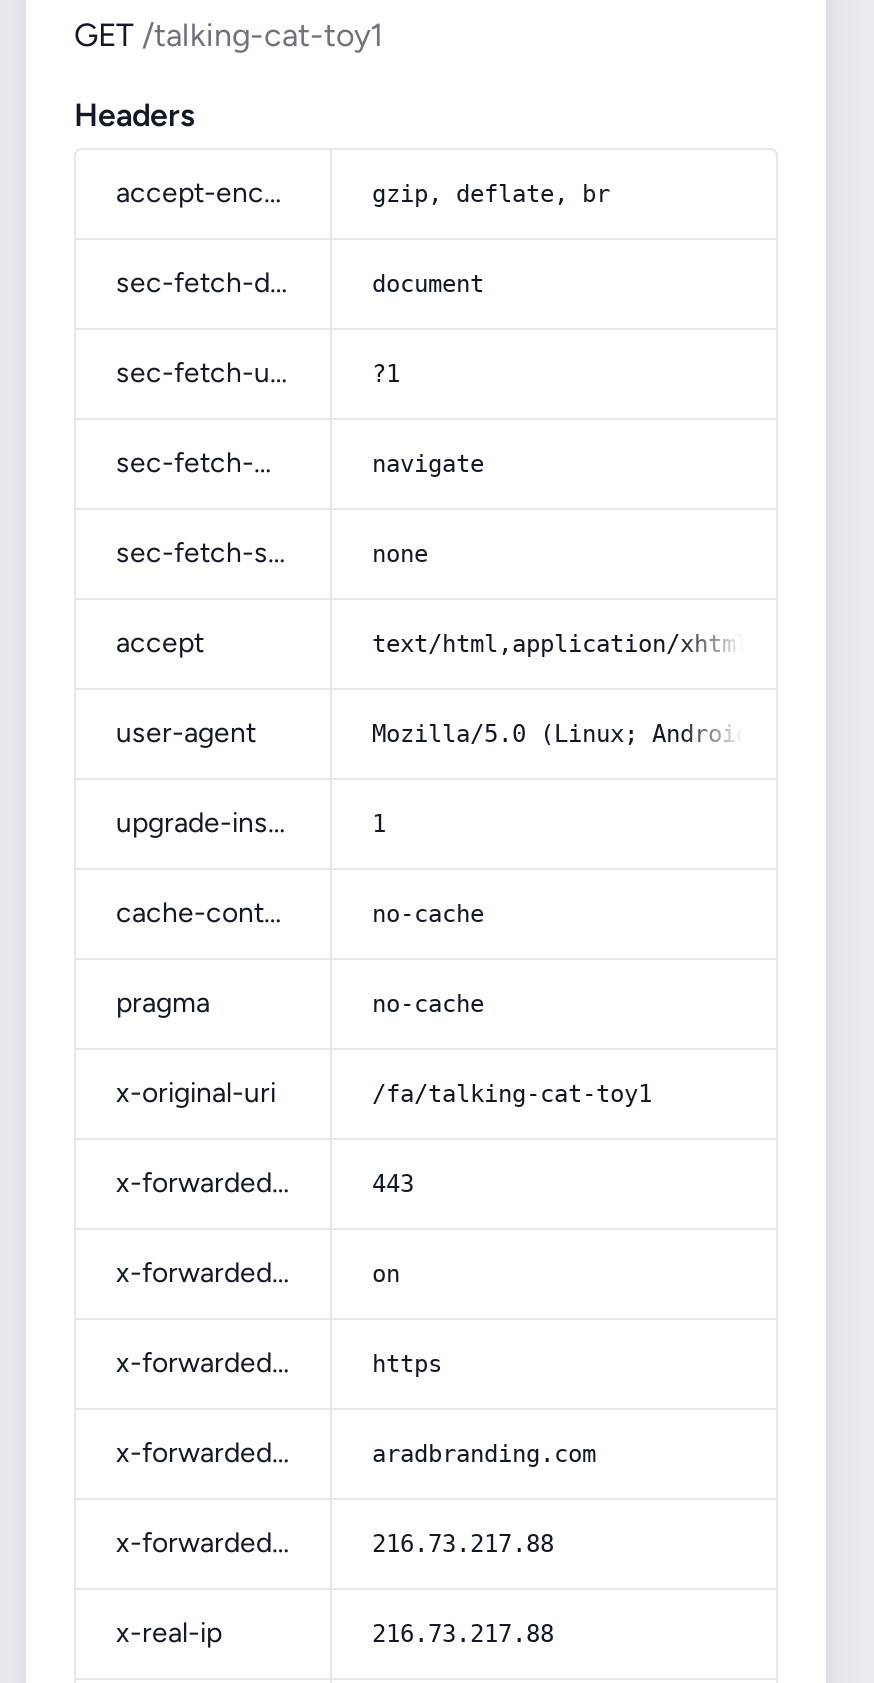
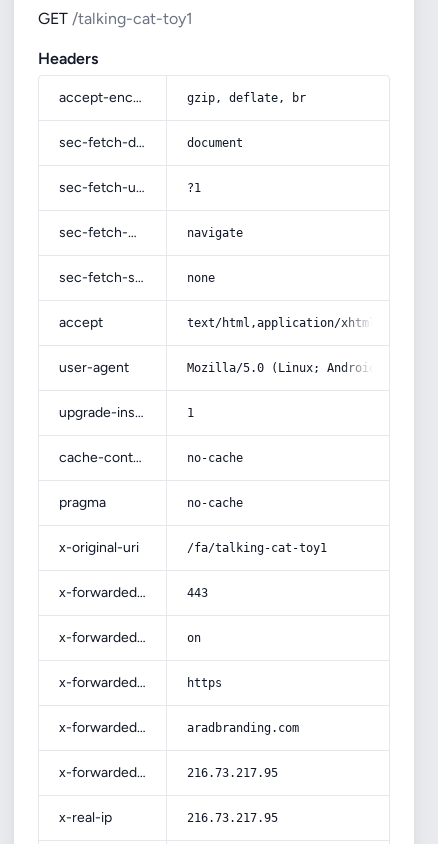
[372,1530,554,1558] 216.73.217.88 -> [187,766,278,780] 216.73.217.95
[372,1620,554,1648] 216.73.217.88 -> [187,811,278,825] 216.73.217.95

